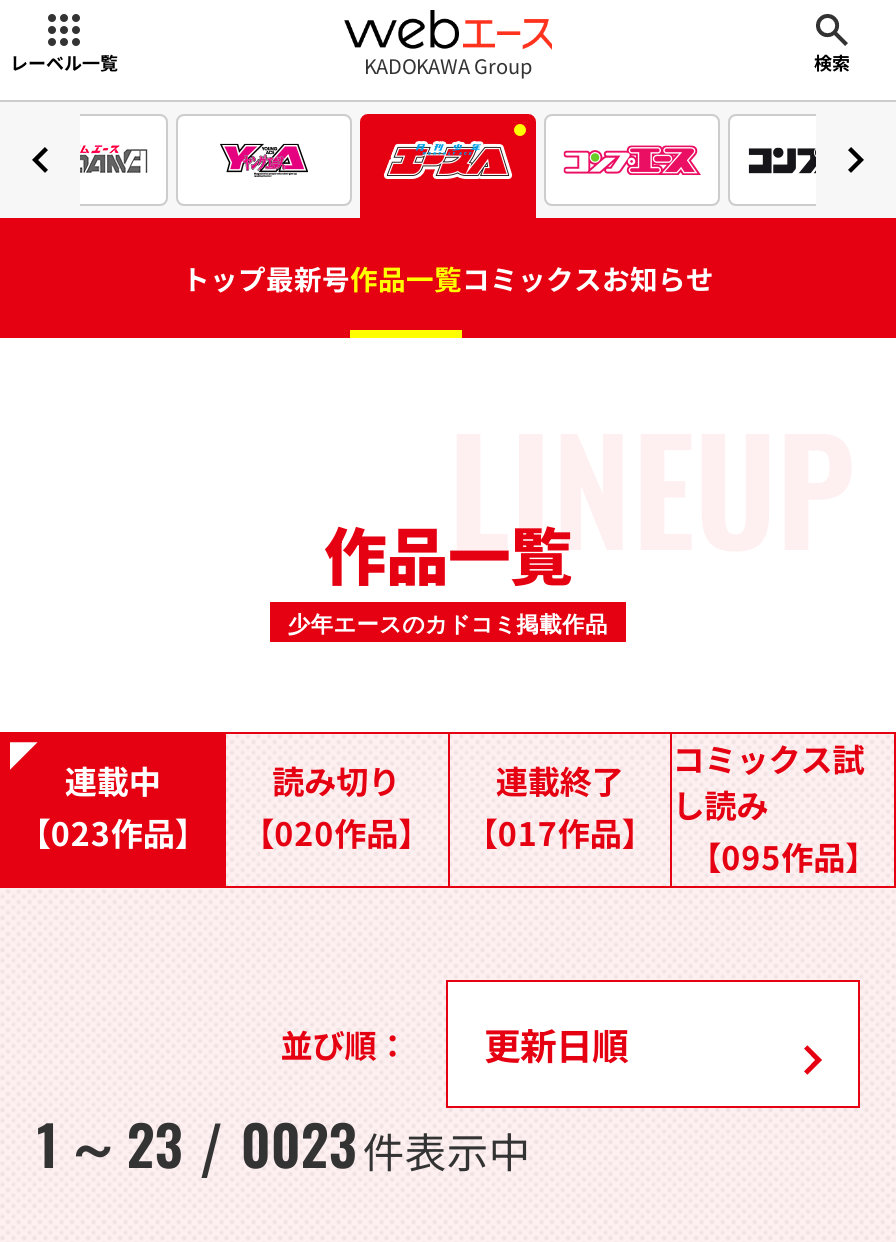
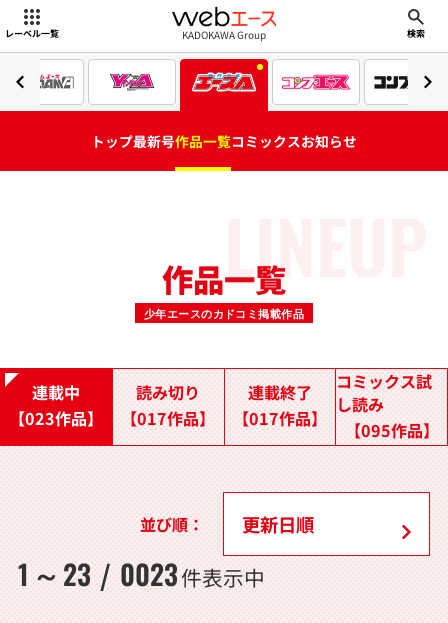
[19,808,877,879] 【023作品】 【020作品】 【017作品】 【095作品】 -> [9,406,439,441] 【023作品】 【017作品】 【017作品】 【095作品】

